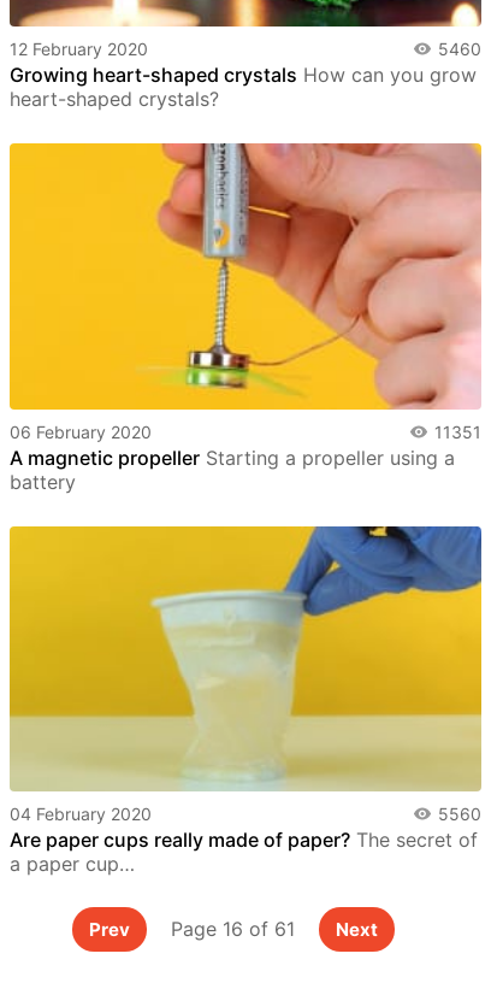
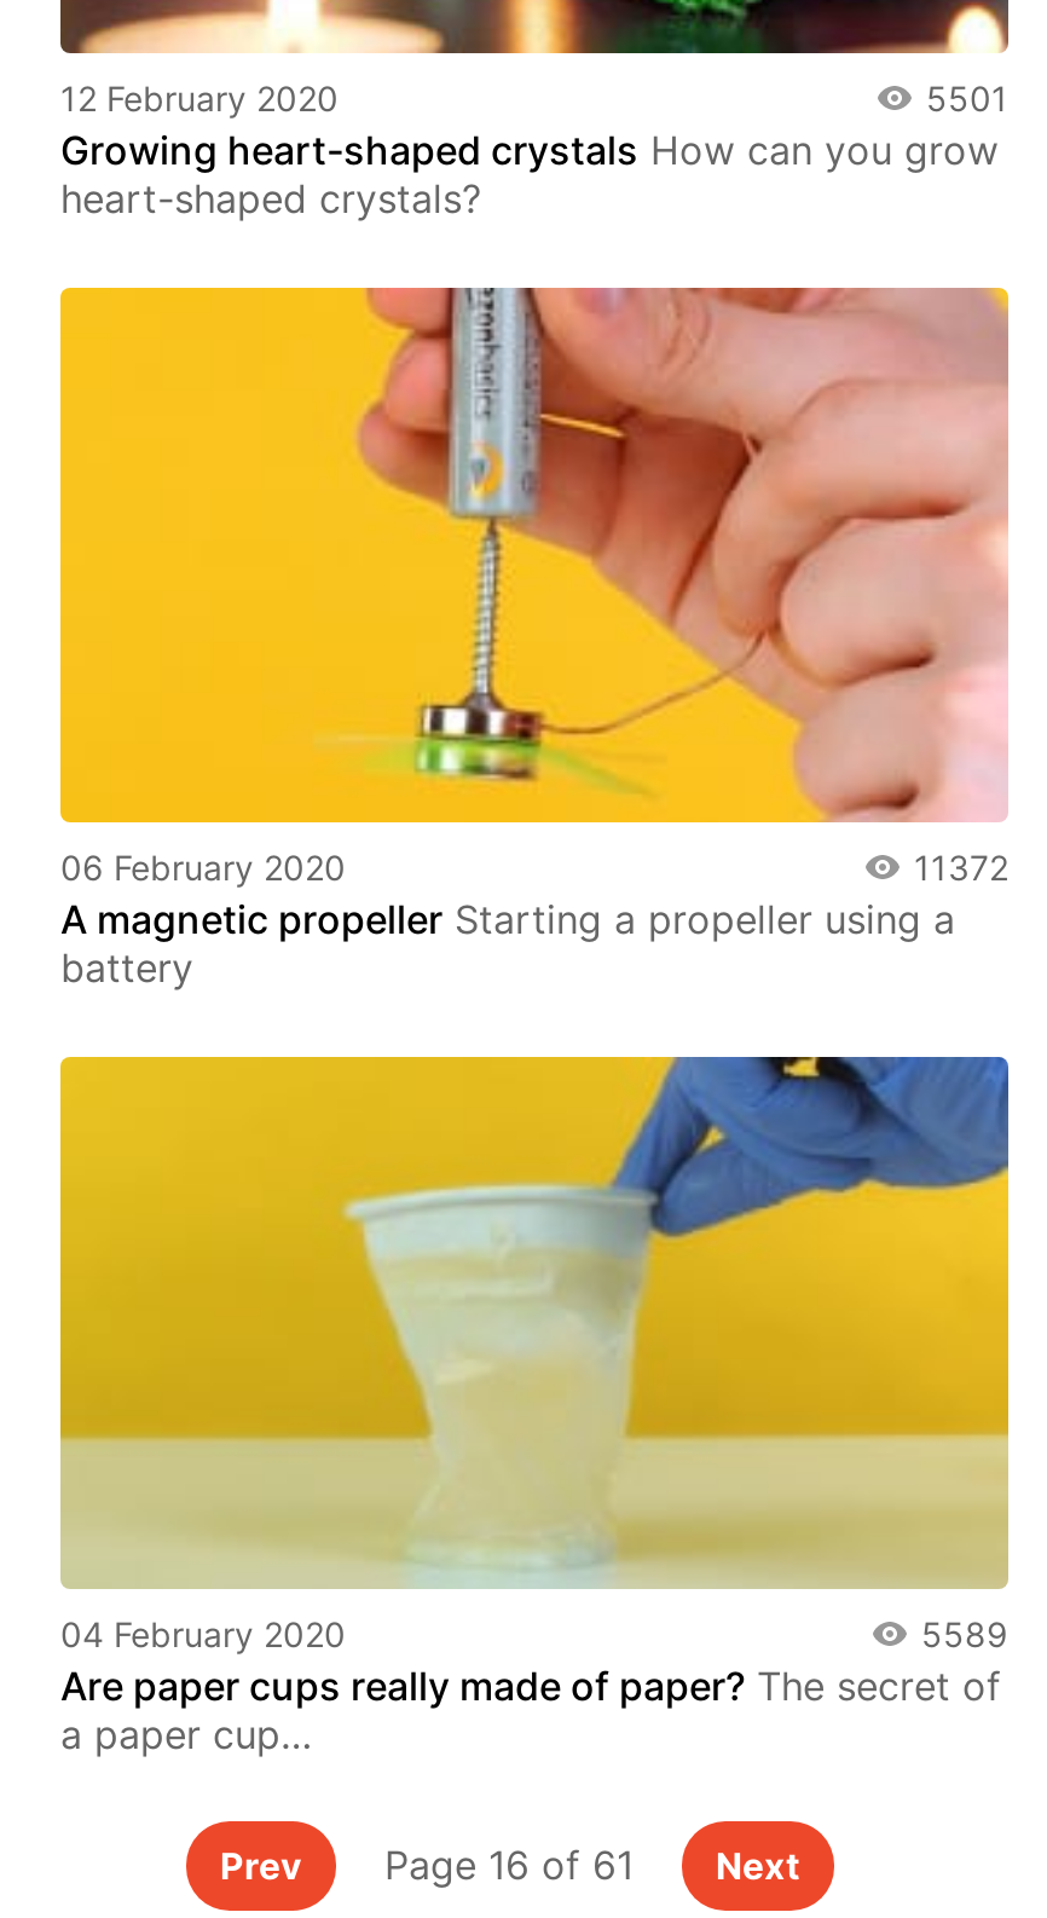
[438,39,481,60] 5460 -> [926,78,1008,119] 5501
[434,422,481,442] 11351 -> [914,846,1008,887] 11372
[438,804,481,824] 5560 -> [921,1614,1008,1655] 5589

